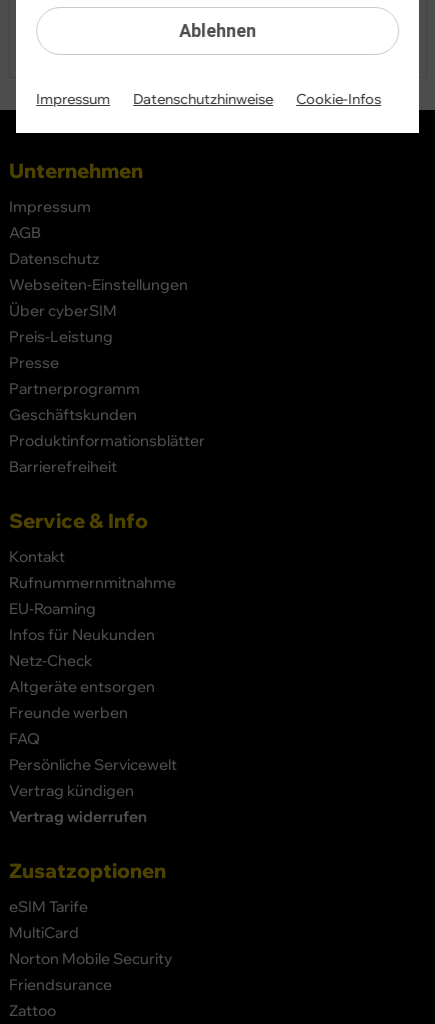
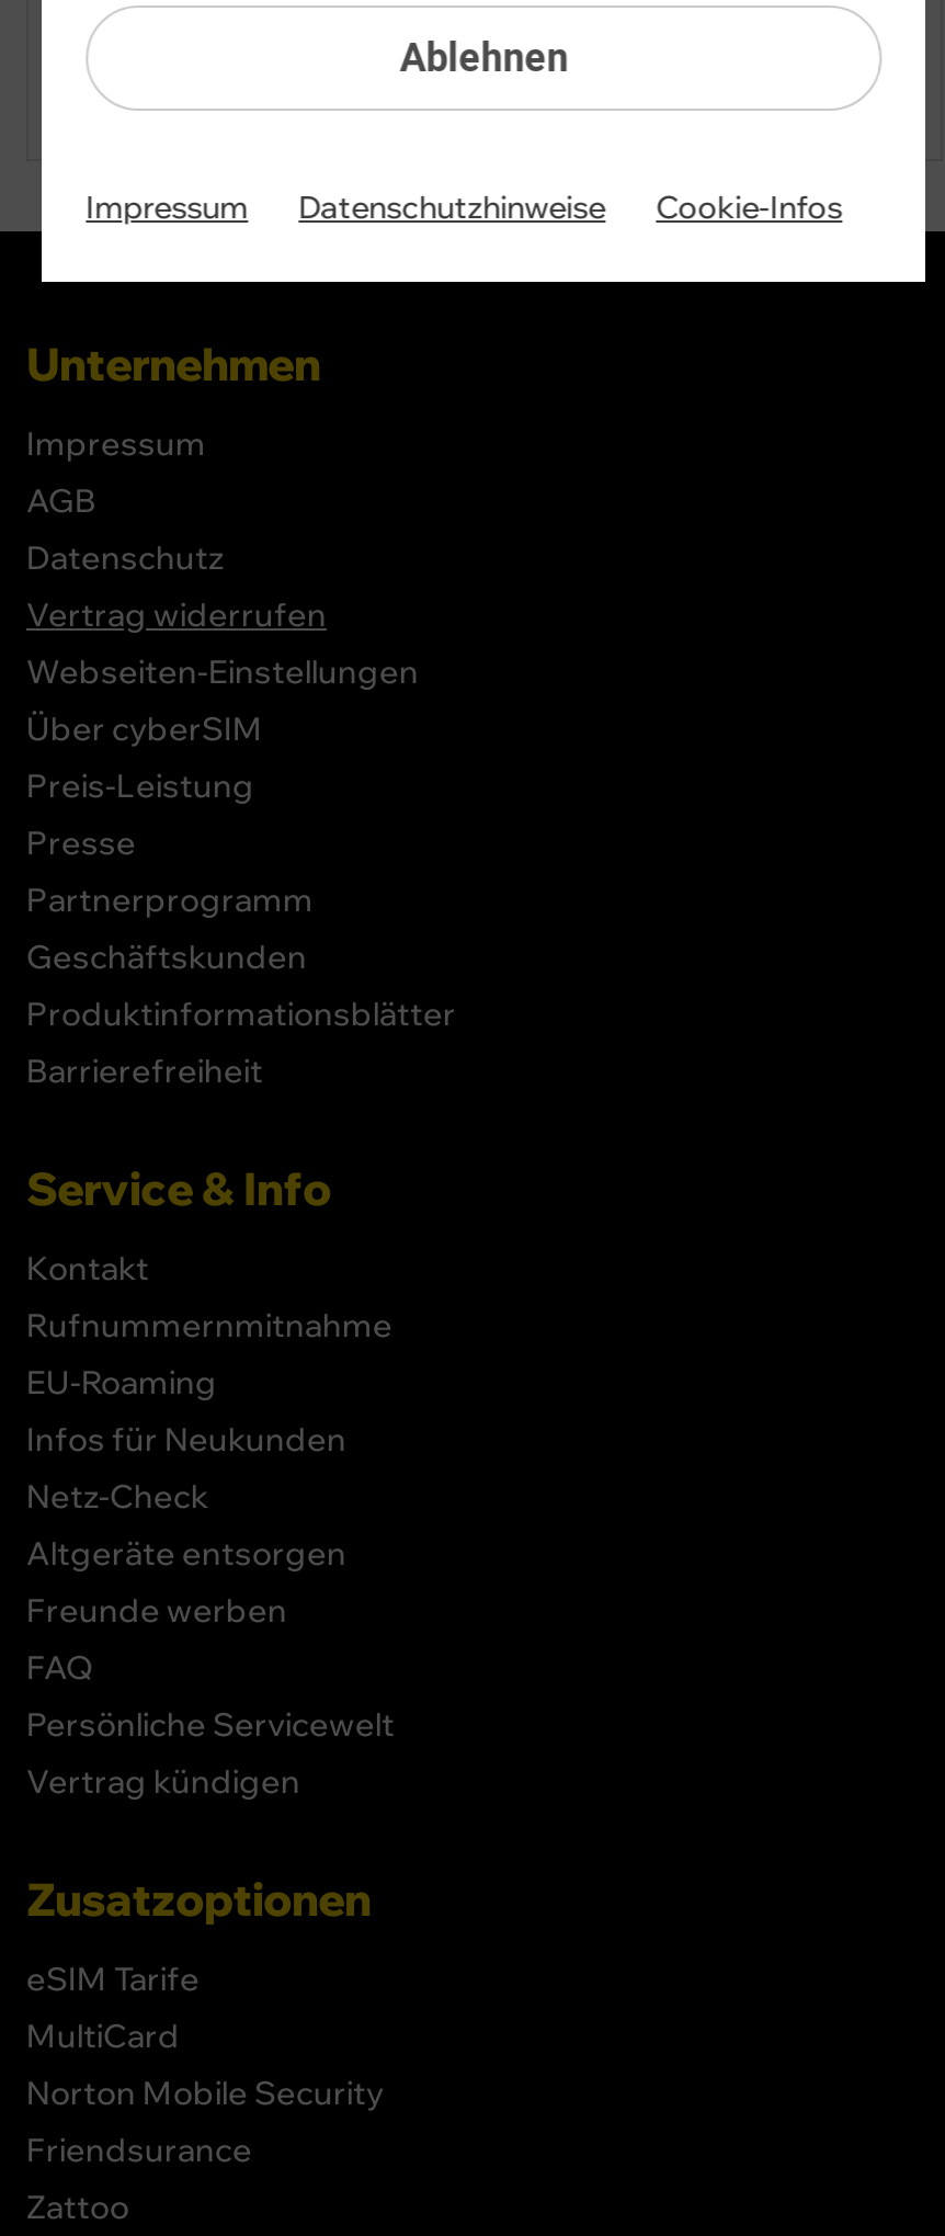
moved [9,275,205,800] -> [26,650,456,1802]: Webseiten-Einstellungen | Über cyberSIM | Preis-Leistung | ... | Persönliche Servicewelt | Vertrag kündigen
moved [9,807,147,826] -> [26,593,327,635]: Vertrag widerrufen

